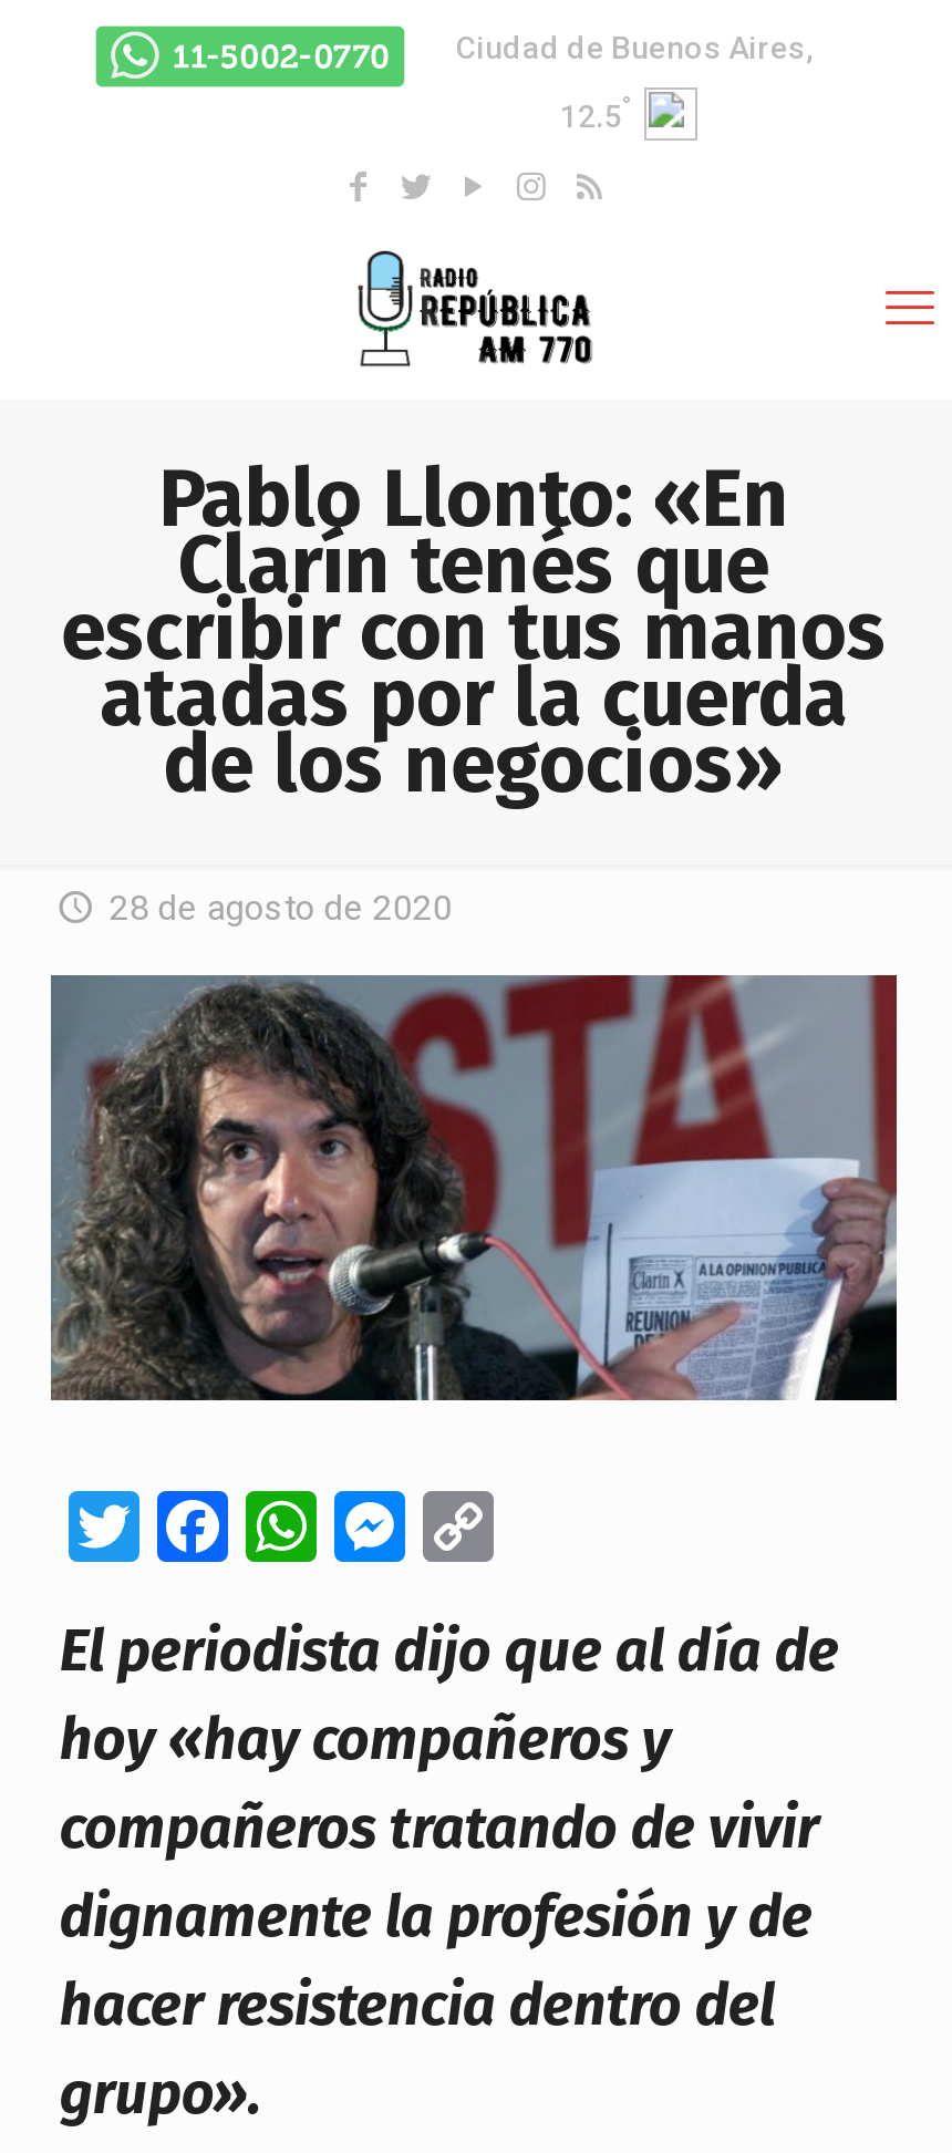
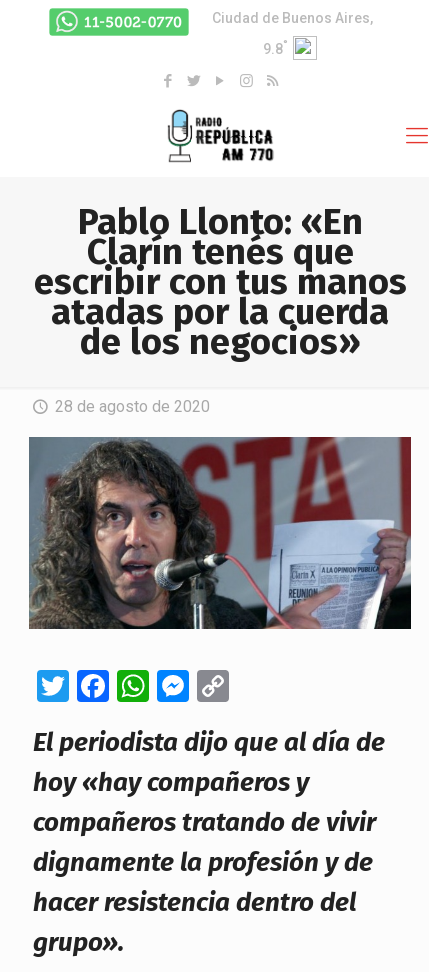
[560,90,633,134] 12.5° -> [263,37,288,57] 9.8°

